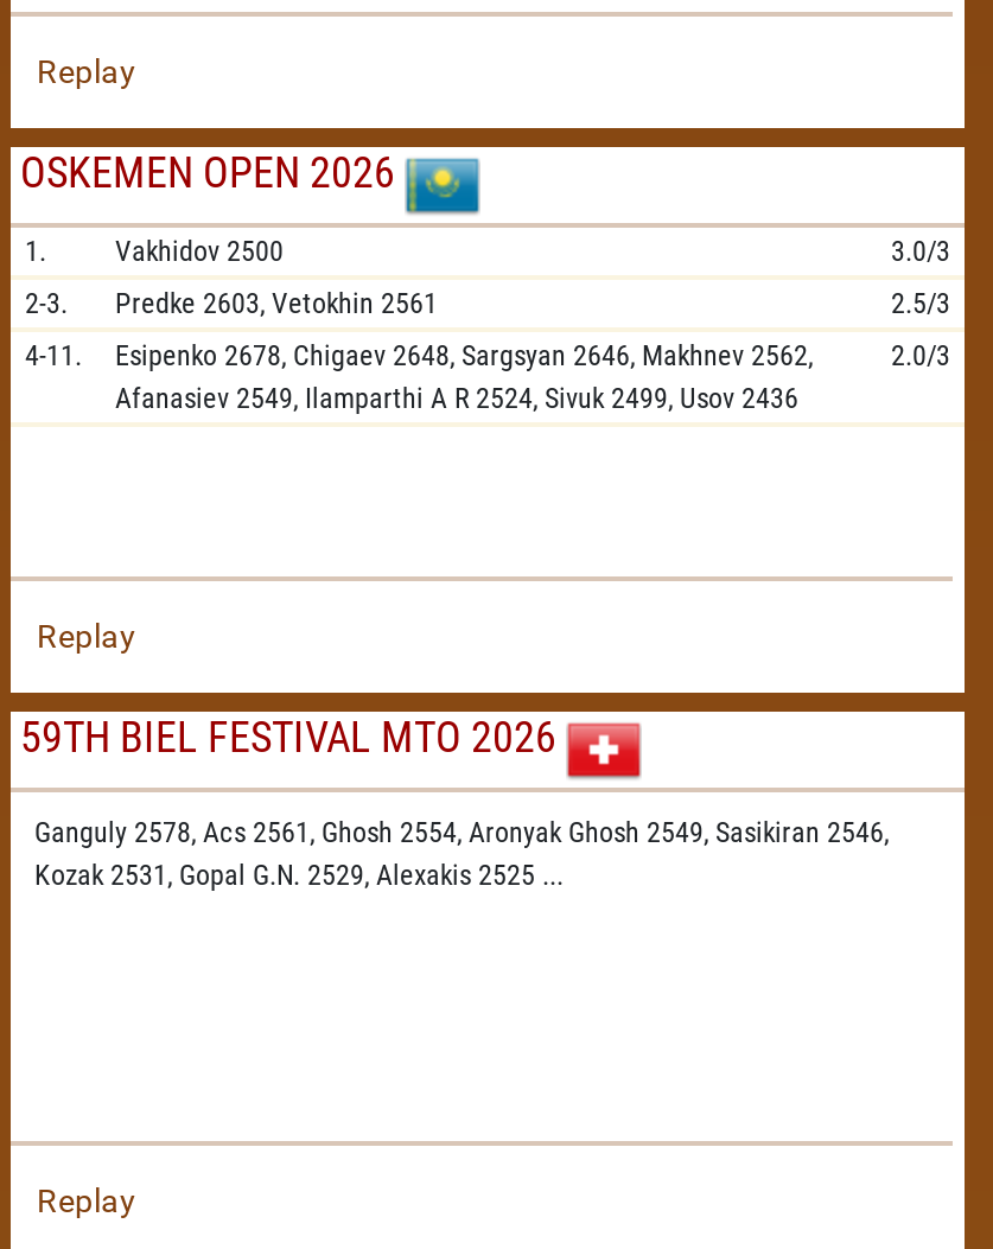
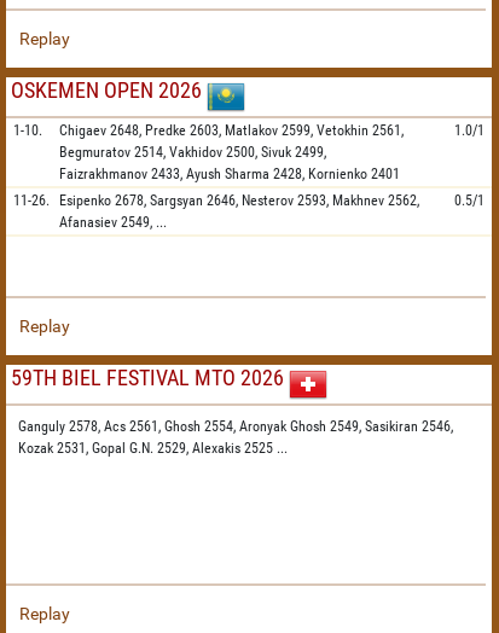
[25,235,950,268] 1. | Vakhidov 2500 | 3.0/3 -> [13,122,404,182] 1-10. | Chigaev 2648, Predke 2603, Matlakov 2599, Vetokhin 2561, | Begmuratov 2514, Vakhidov 2500, Sivuk 2499, | Faizrakhmanov 2433, Ayush Sharma 2428, Kornienko 2401
[25,287,950,320] 2-3. | Predke 2603, Vetokhin 2561 | 2.5/3 -> [454,122,485,139] 1.0/1
[25,339,813,415] 4-11. | Esipenko 2678, Chigaev 2648, Sargsyan 2646, Makhnev 2562, | Afanasiev 2549, Ilamparthi A R 2524, Sivuk 2499, Usov 2436 -> [13,192,419,231] 11-26. Esipenko 2678, Sargsyan 2646, Nesterov 2593, Makhnev 2562, | Afanasiev 2549,...
[891,339,950,372] 2.0/3 -> [454,192,485,209] 0.5/1

